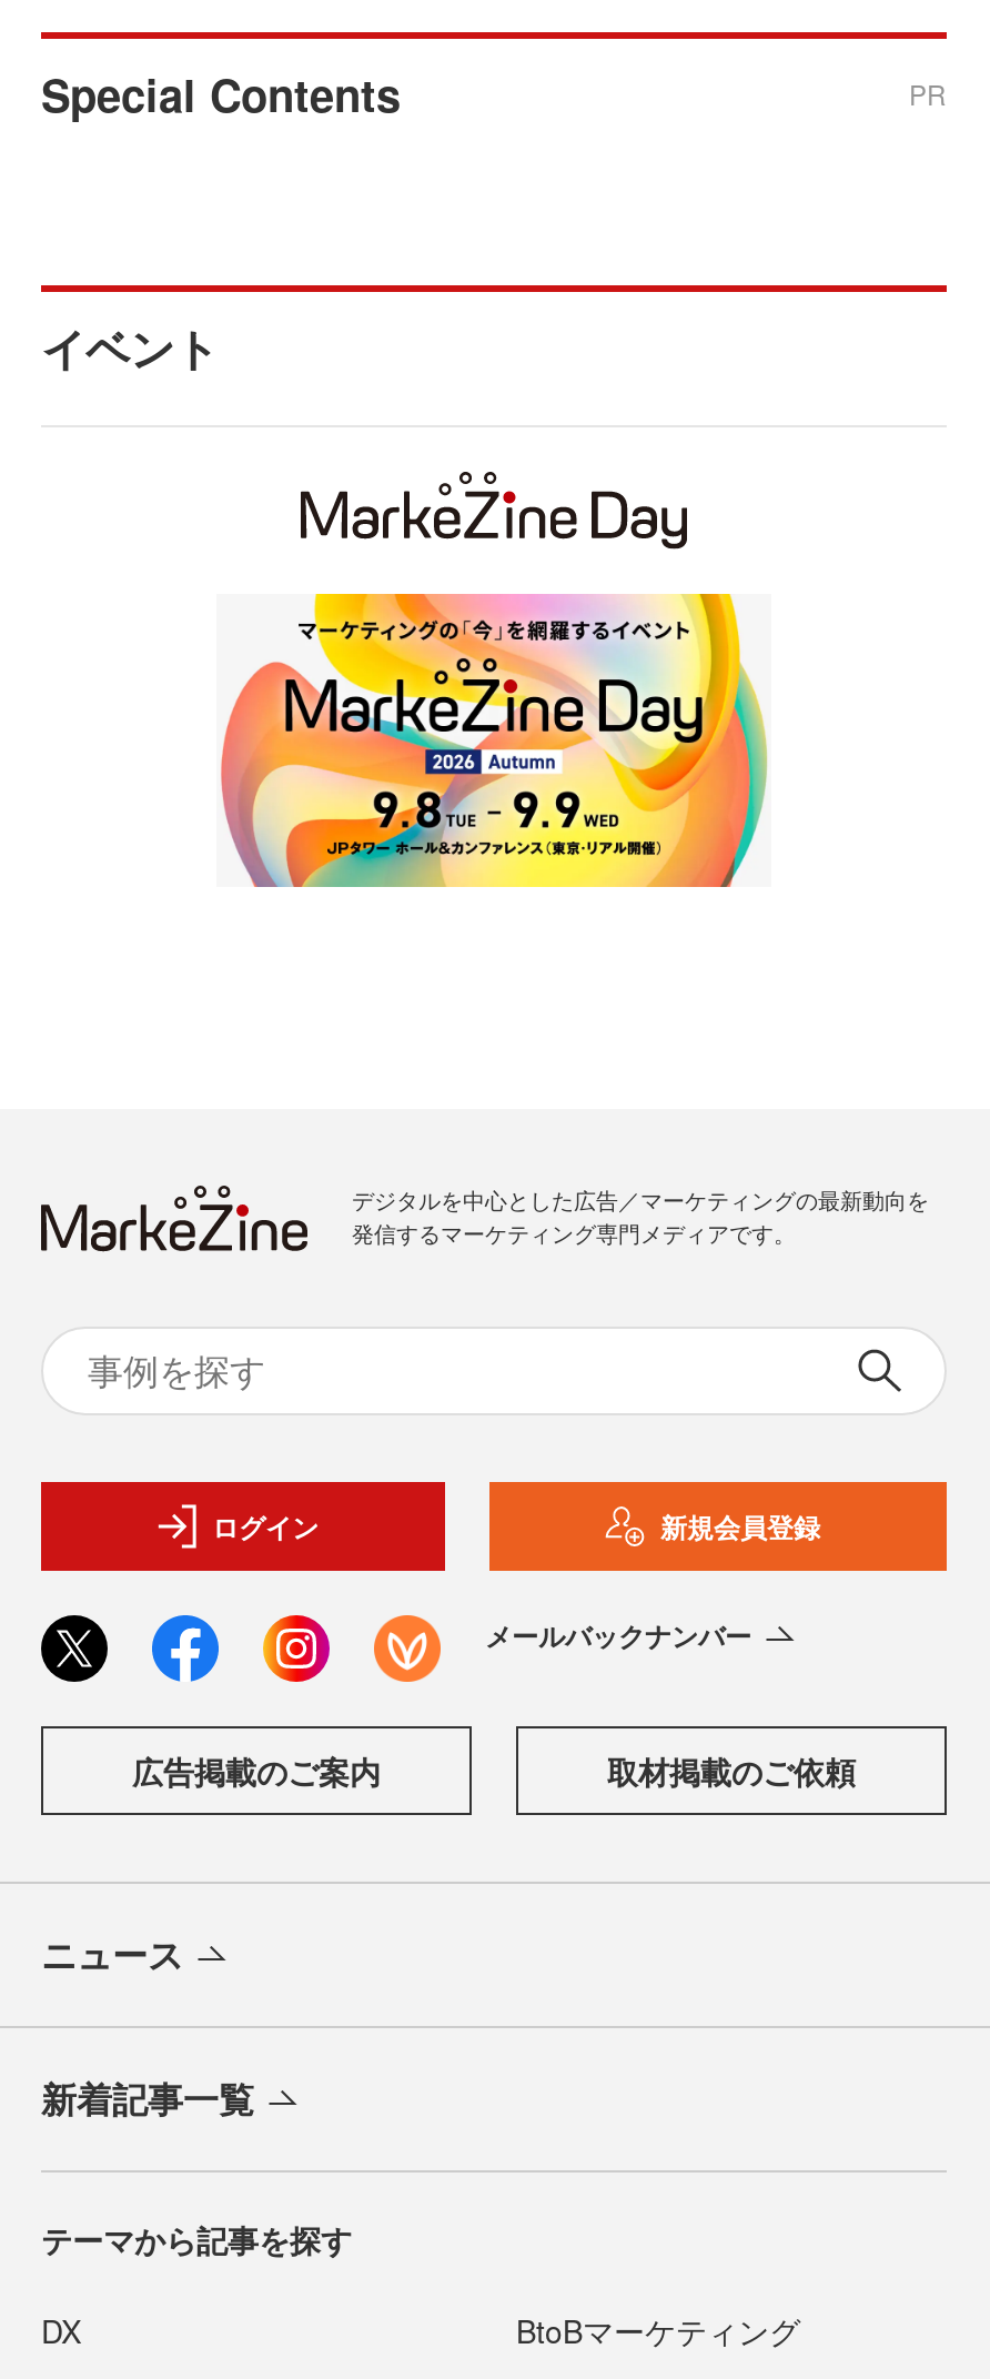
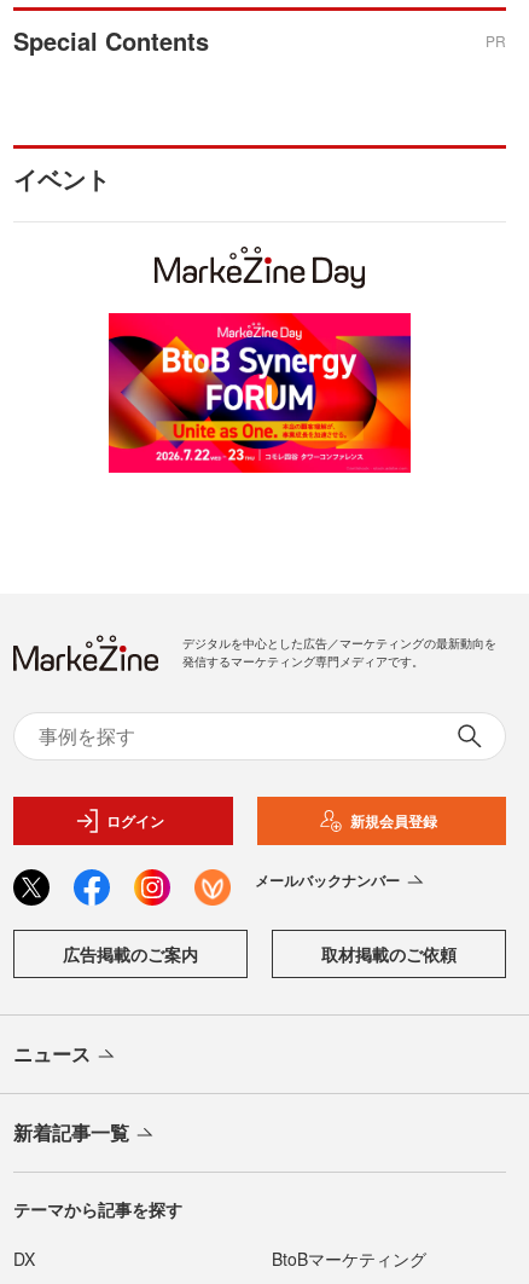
[216,592,771,889] [image] -> [107,312,412,474] [image]

